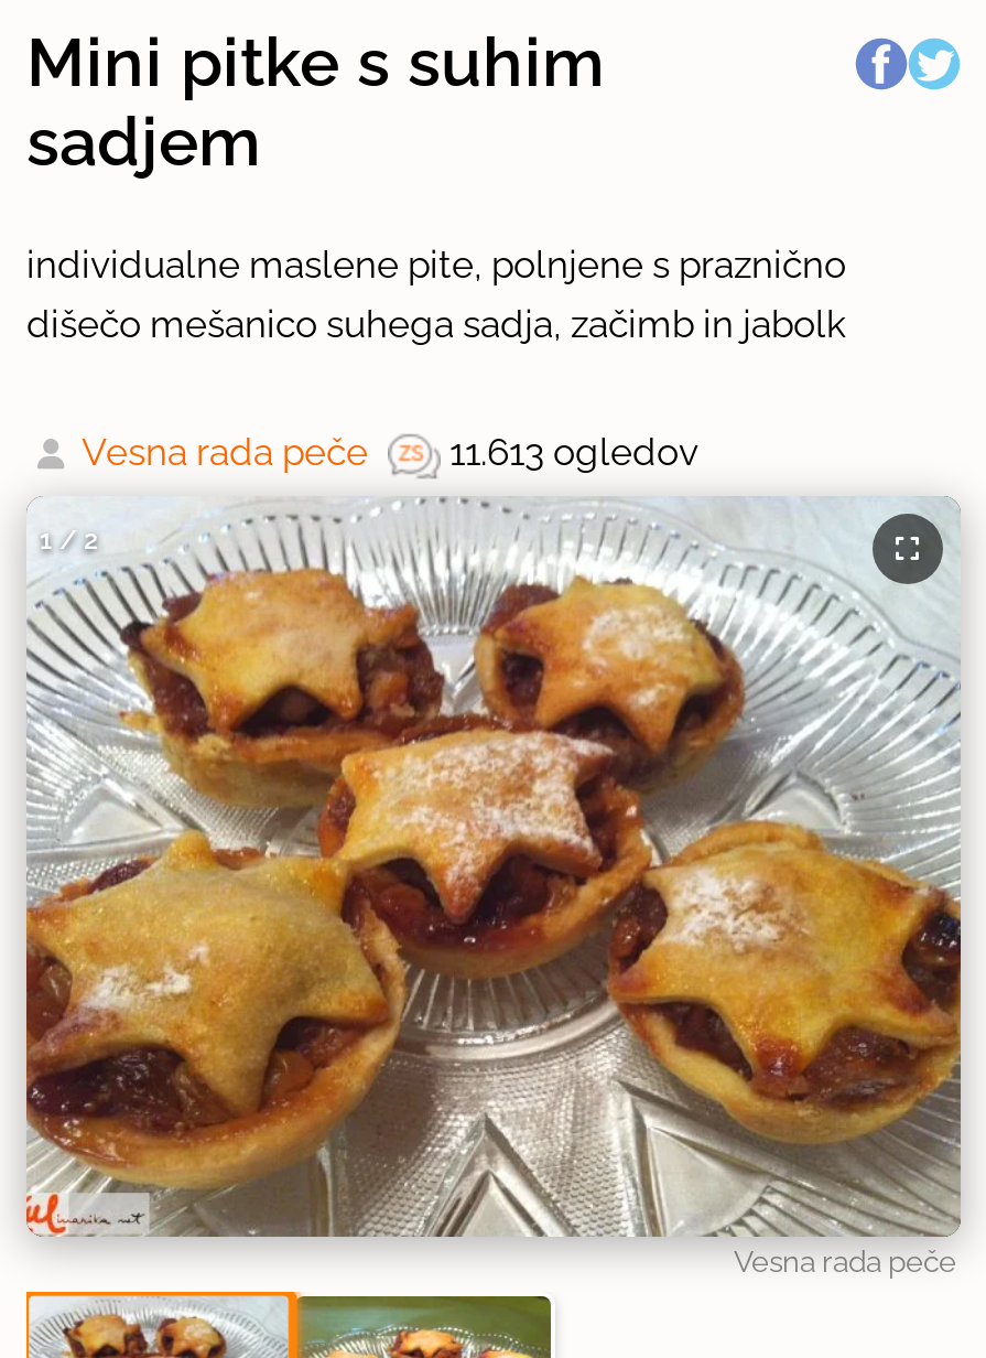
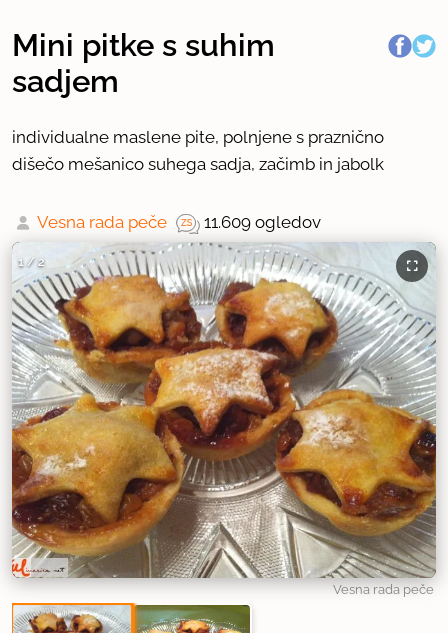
[82,430,698,474] Vesna rada peče 11.613 ogledov -> [37,212,321,232] Vesna rada peče 11.609 ogledov

